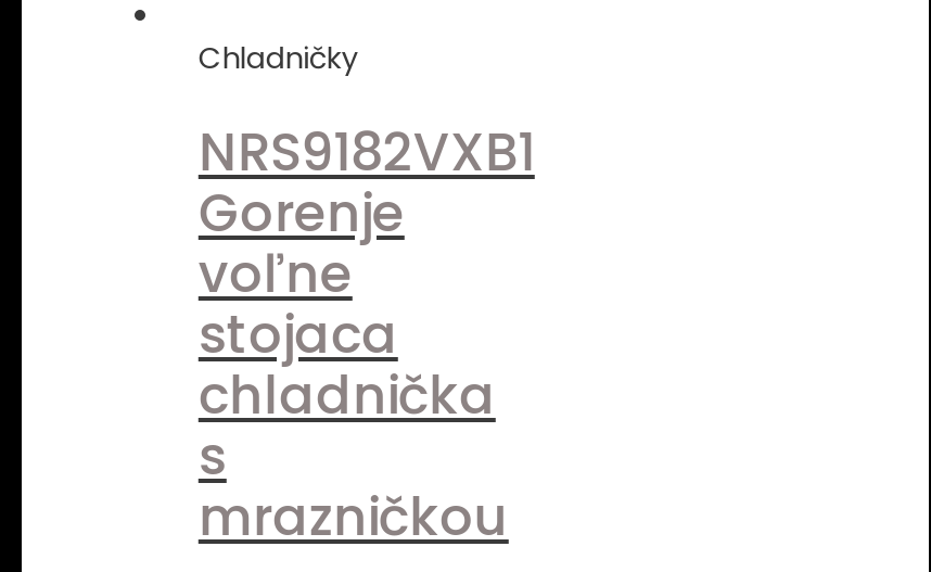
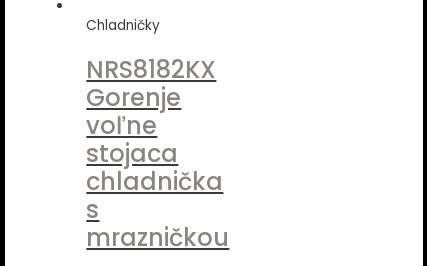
[198,117,535,189] NRS9182VXB1 -> [86,53,216,86] NRS8182KX

